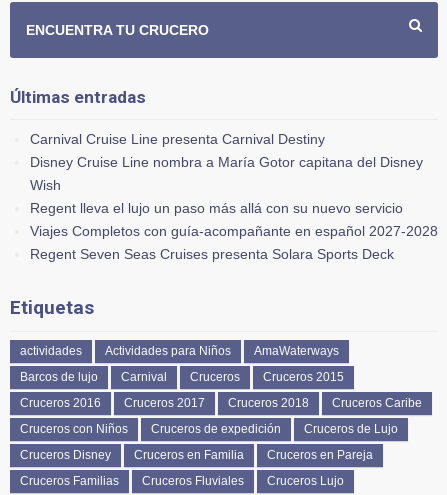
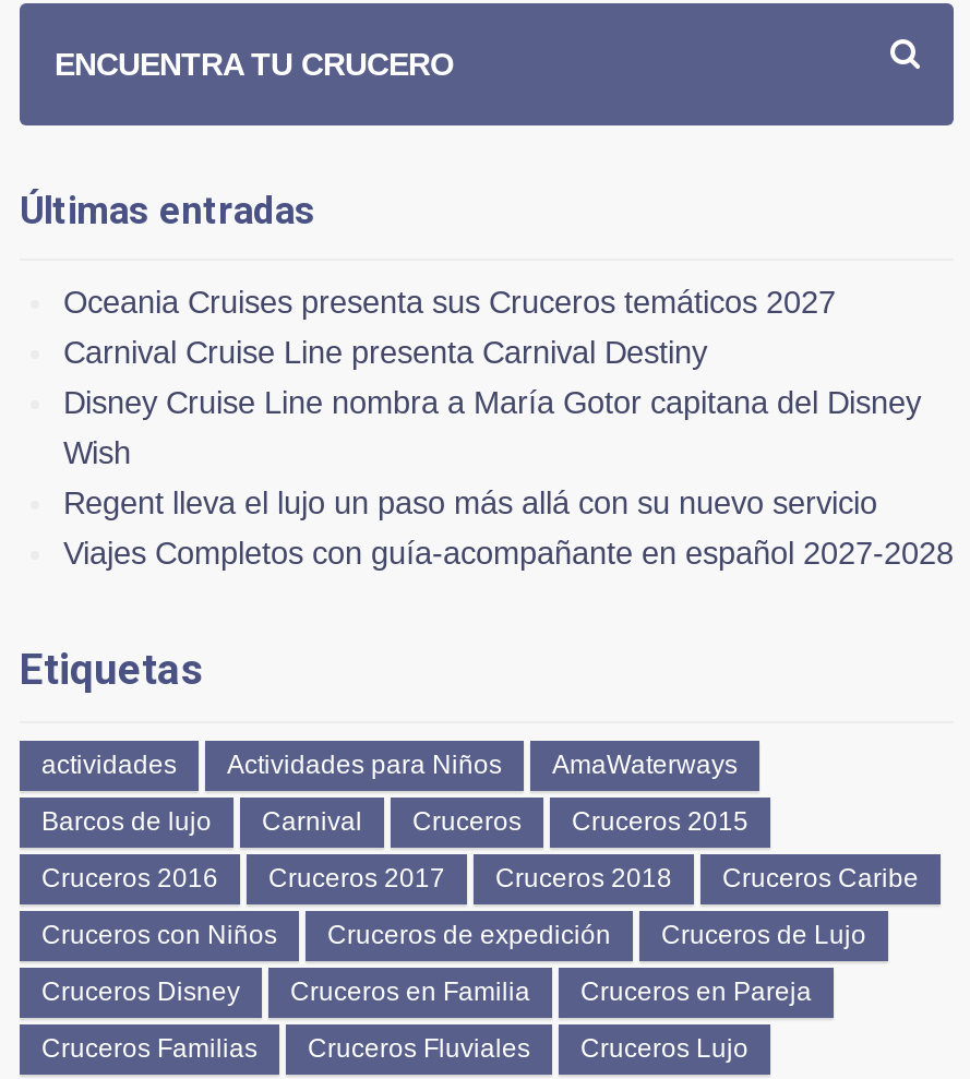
none -> [63,285,836,320] Oceania Cruises presenta sus Cruceros temáticos 2027
moved [30,131,438,239] -> [63,335,954,571]: Carnival Cruise Line presenta Carnival Destiny | Disney Cruise Line nombra a María Gotor capitana del Disney | Wish | Regent lleva el lujo un paso más allá con su nuevo servicio | Viajes Completos con guía-acompañante en español 2027-2028
[30,246,394,262] Regent Seven Seas Cruises presenta Solara Sports Deck -> none

